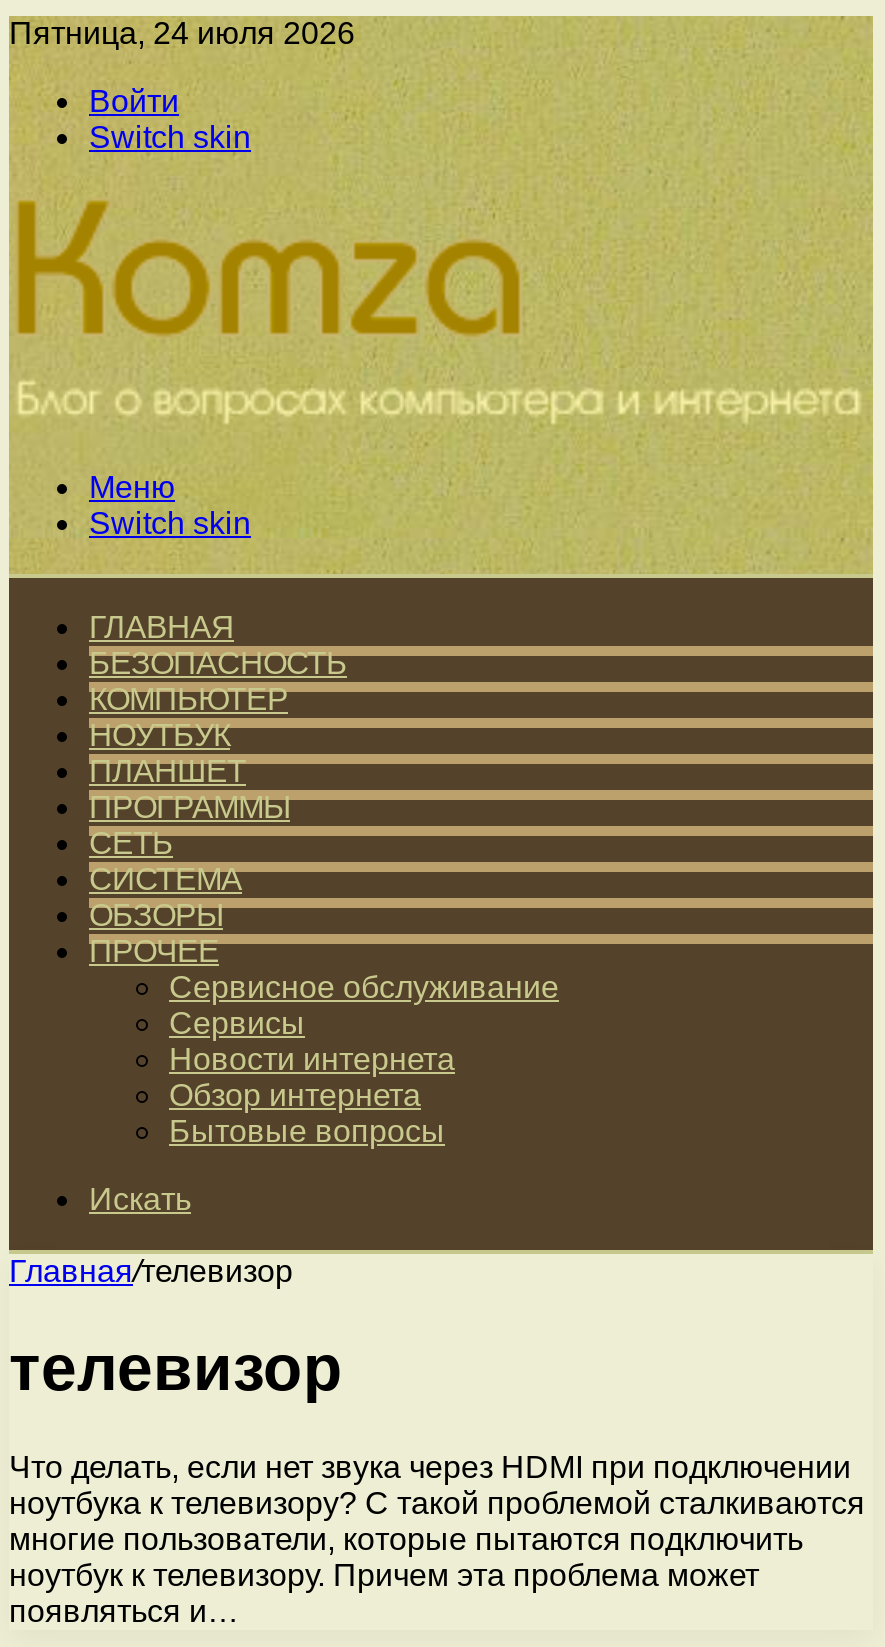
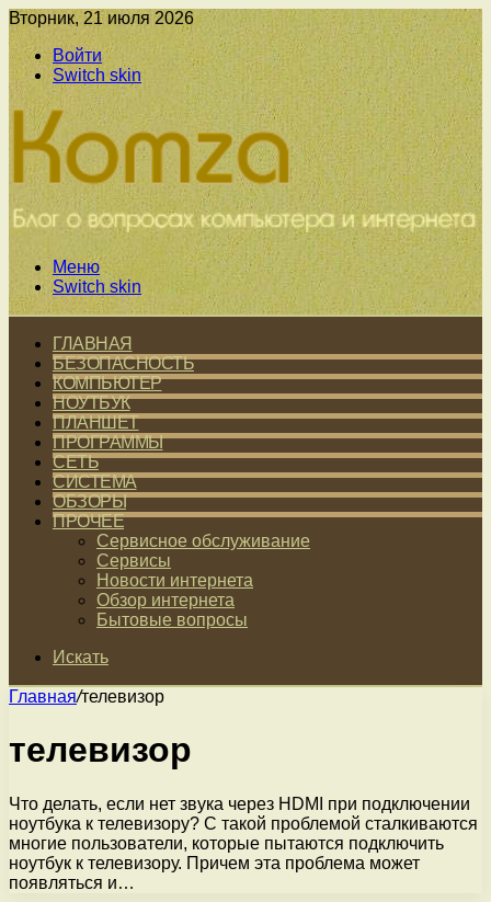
[9,16,355,50] Пятница, 24 июля 2026 -> [9,9,194,27] Вторник, 21 июля 2026

